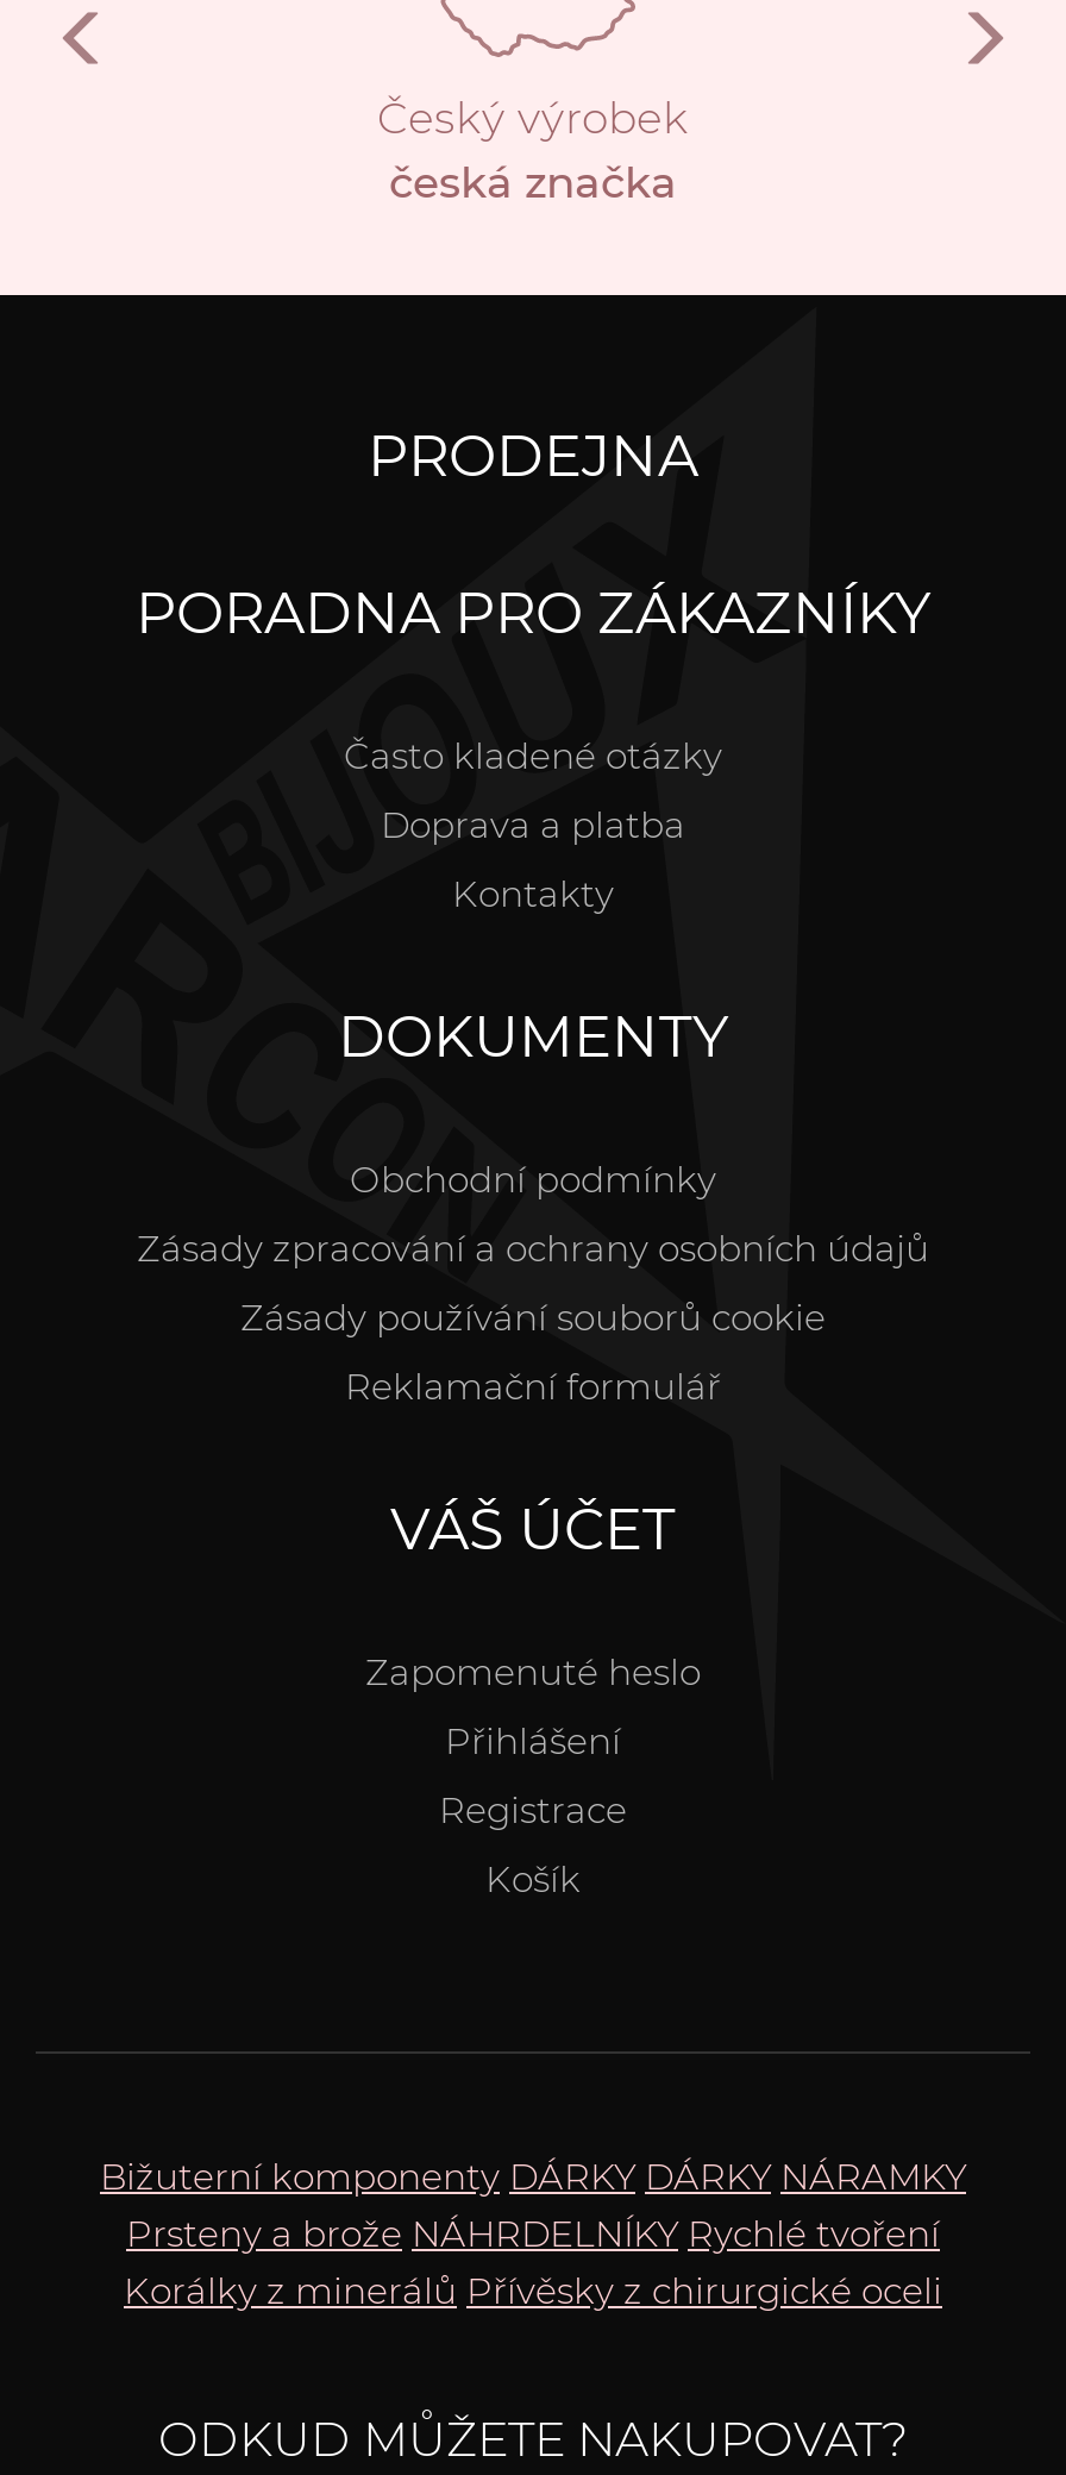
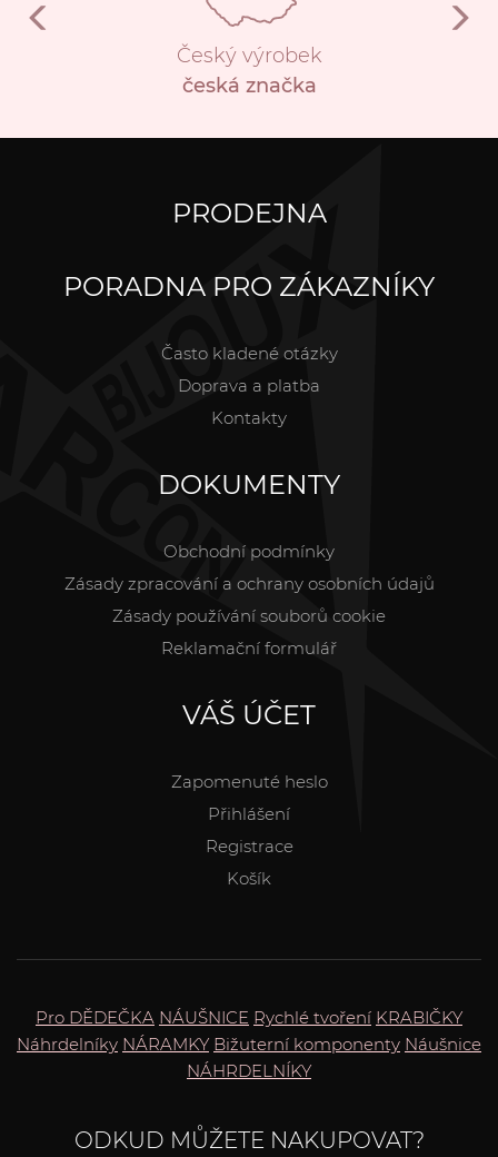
[100,2153,966,2313] Bižuterní komponenty DÁRKY DÁRKY NÁRAMKY | Prsteny a brože NÁHRDELNÍKY Rychlé tvoření | Korálky z minerálů Přívěsky z chirurgické oceli -> [17,1007,481,1081] Pro DĚDEČKA NÁUŠNICE Rychlé tvoření KRABIČKY | Náhrdelníky NÁRAMKY Bižuterní komponenty Náušnice | NÁHRDELNÍKY

